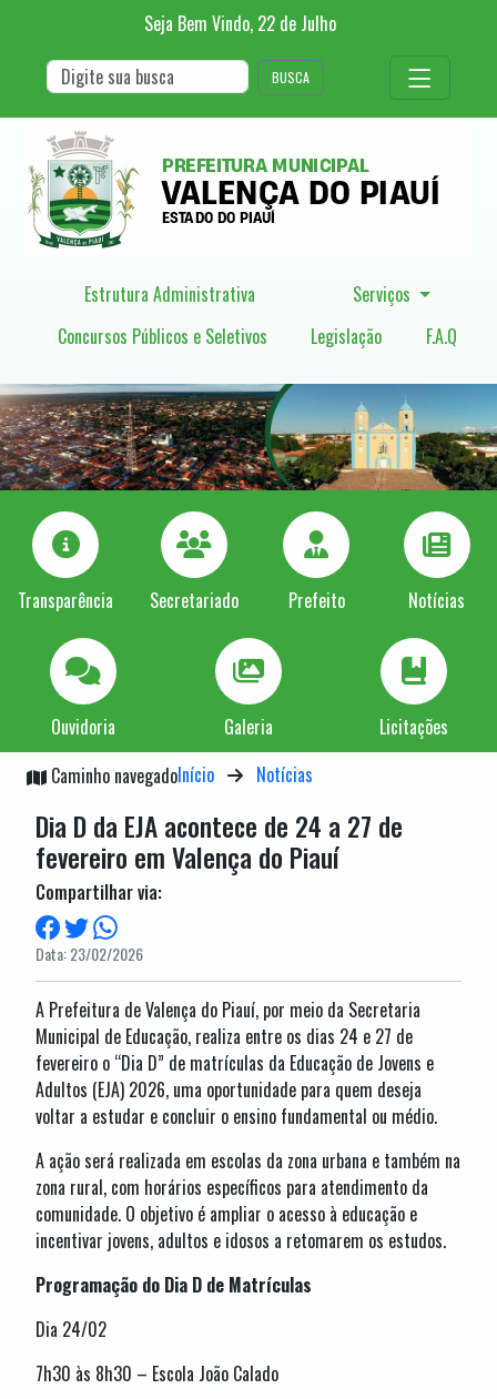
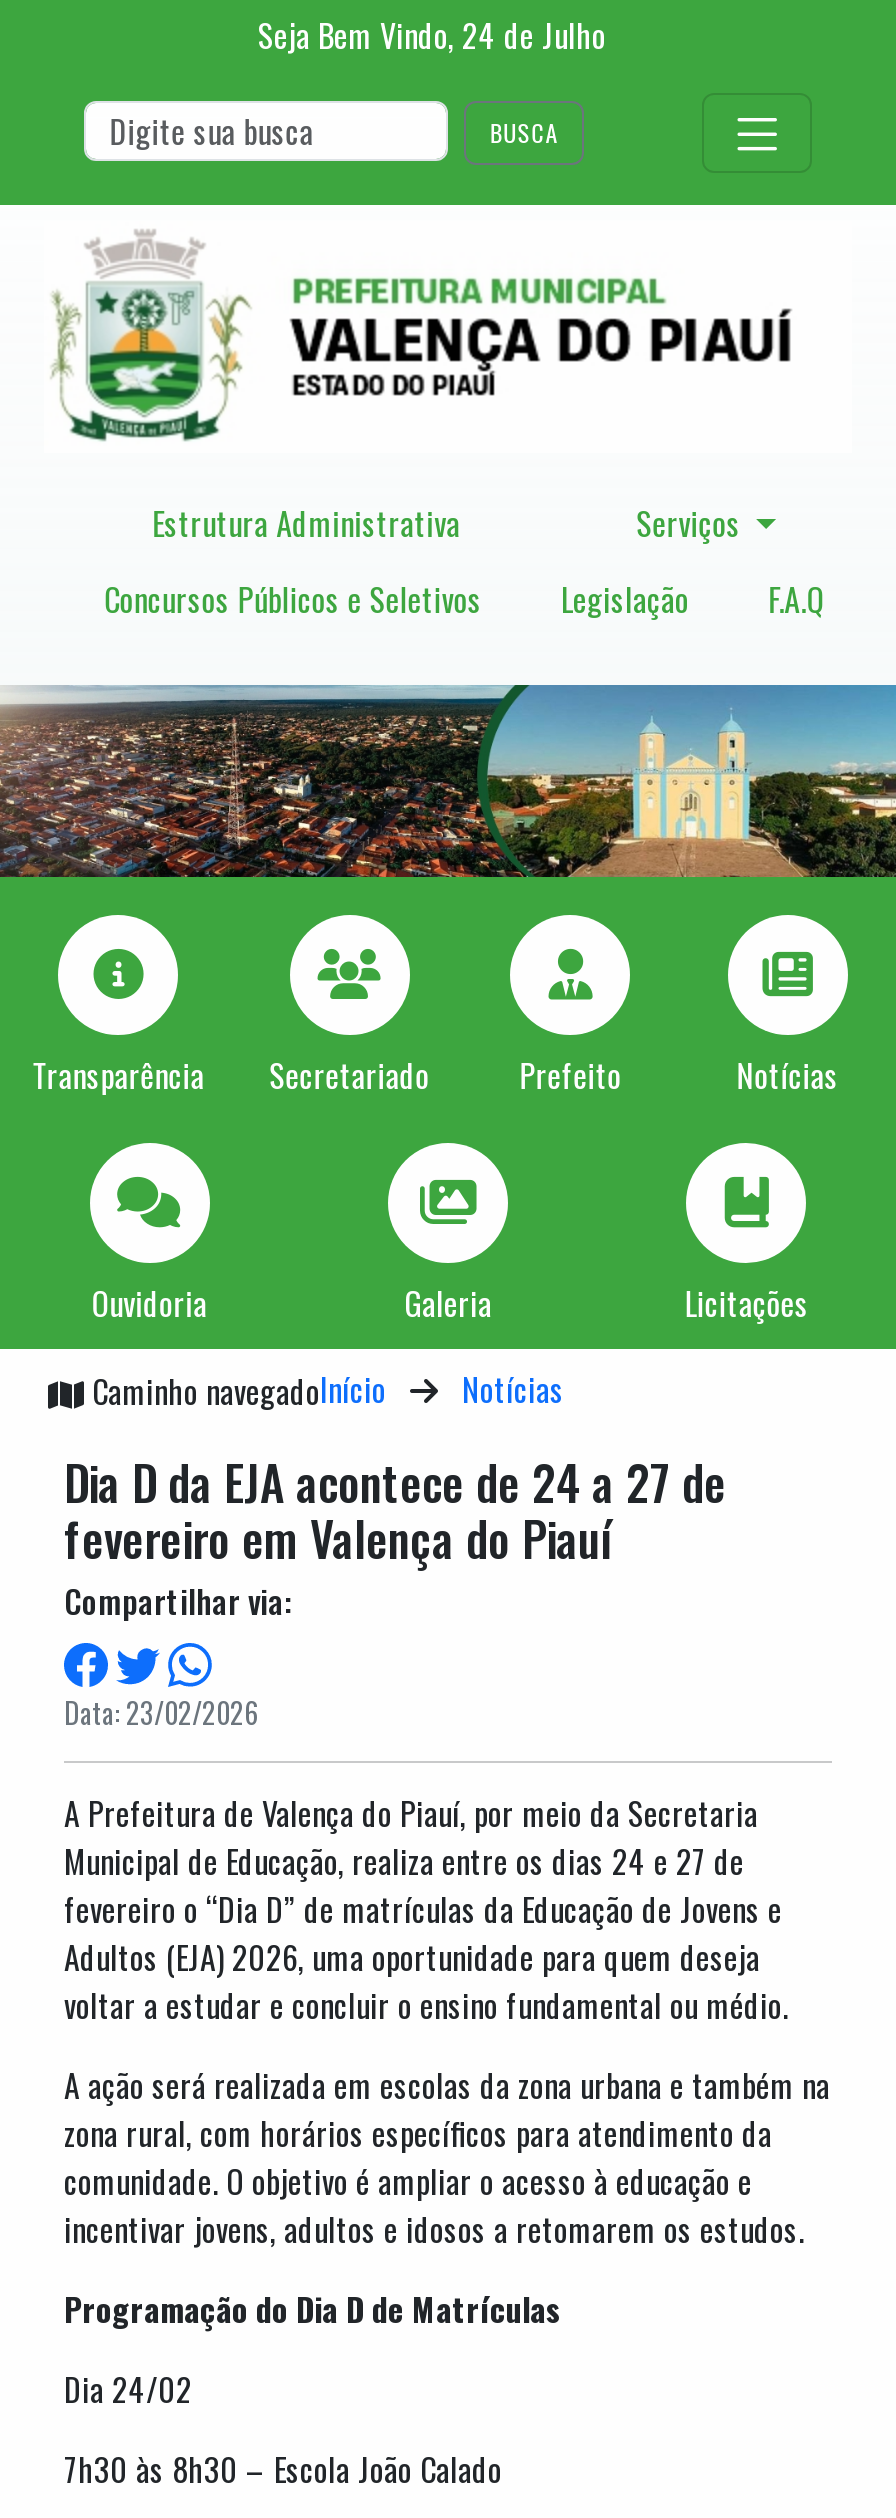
[144,10,336,37] Seja Bem Vindo, 22 de Julho -> [258,11,606,59] Seja Bem Vindo, 24 de Julho

